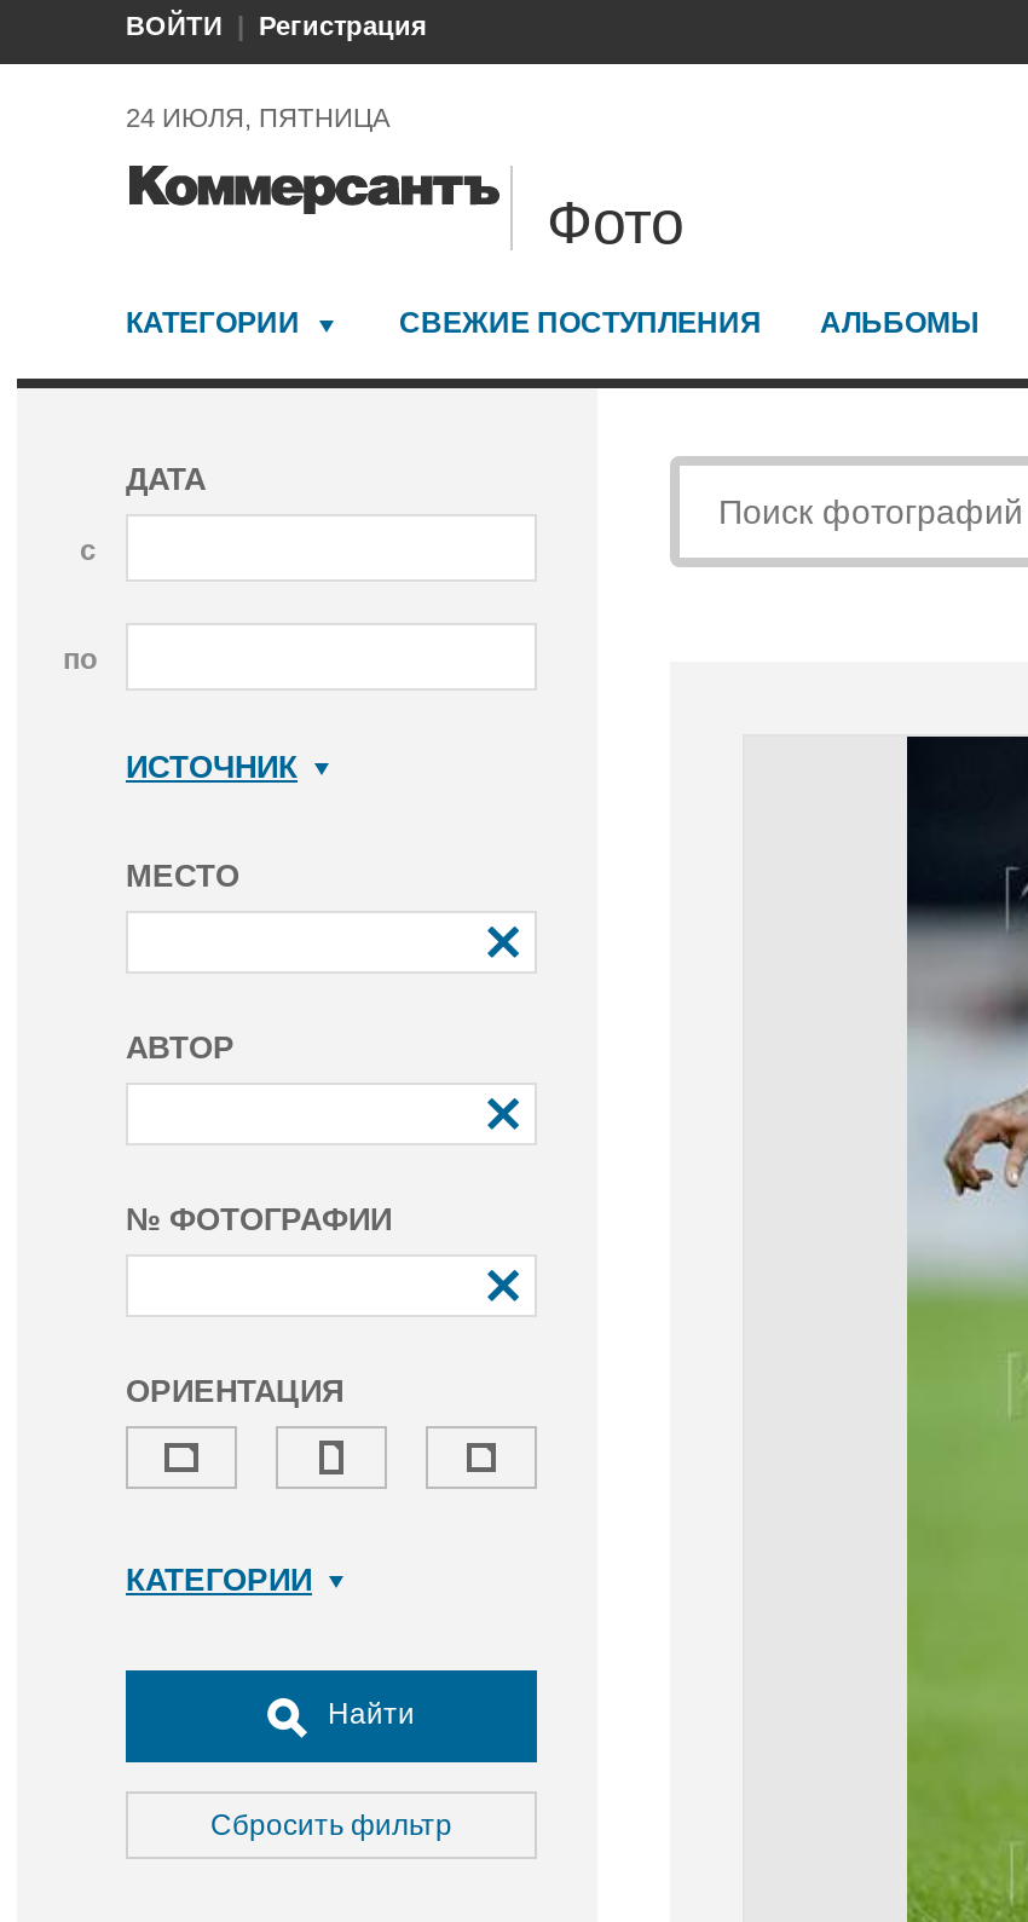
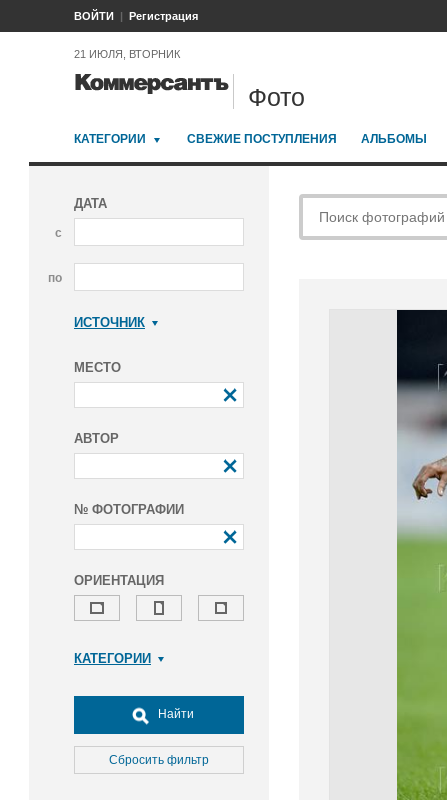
[126,103,389,132] 24 ИЮЛЯ, ПЯТНИЦА -> [74,48,180,60] 21 ИЮЛЯ, ВТОРНИК

